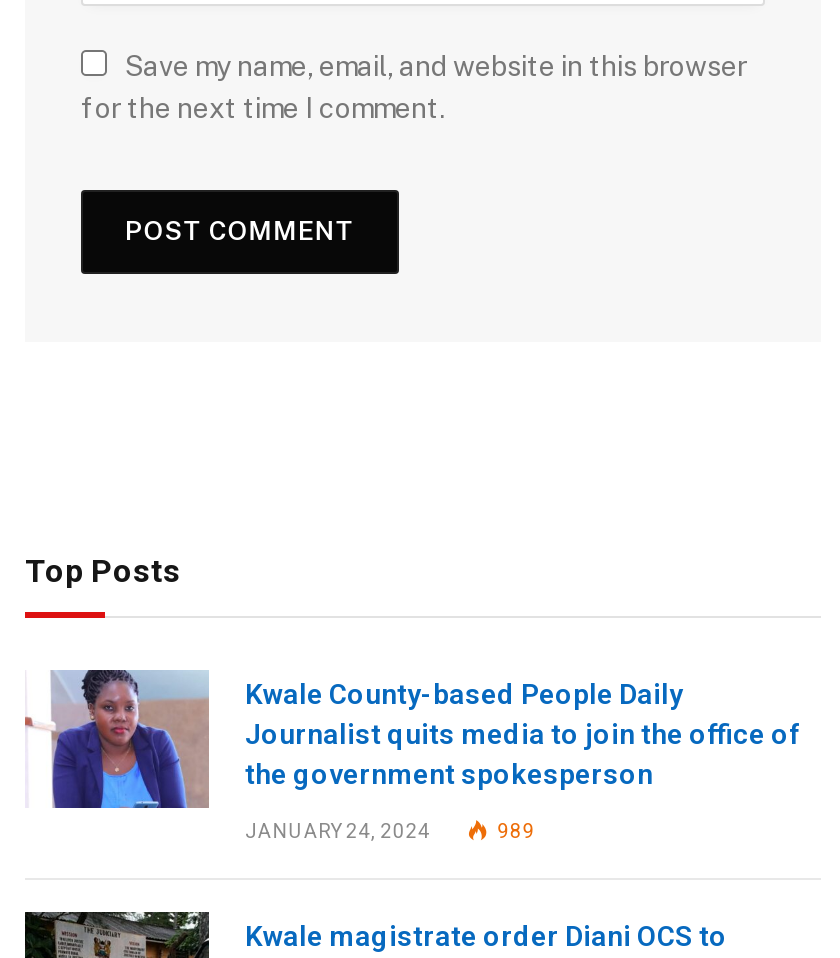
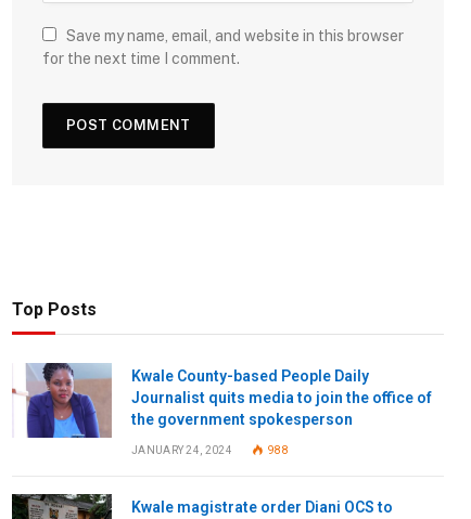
[497,820,535,842] 989 -> [268,444,289,456] 988

